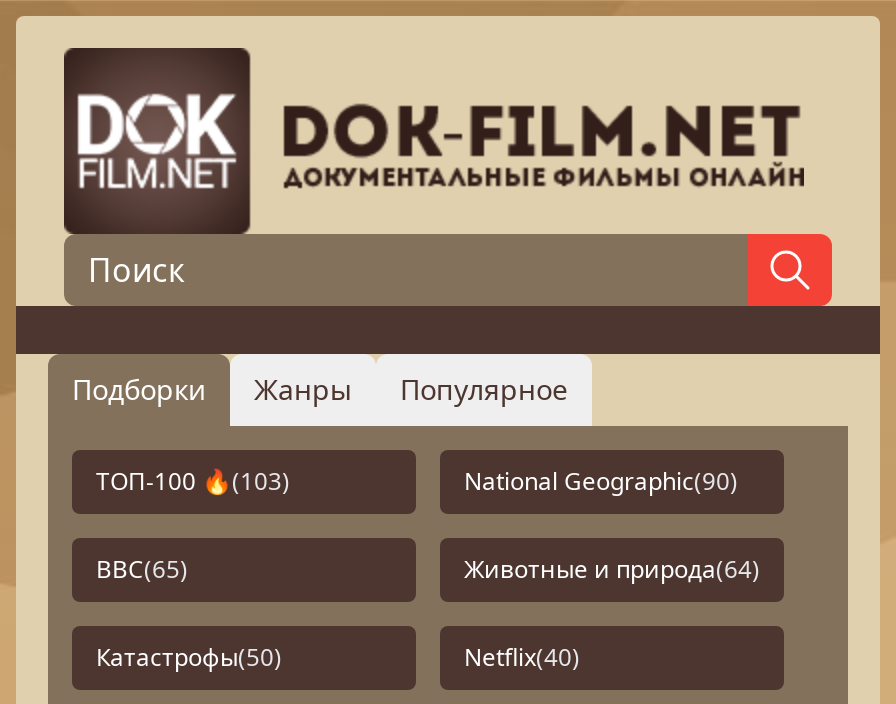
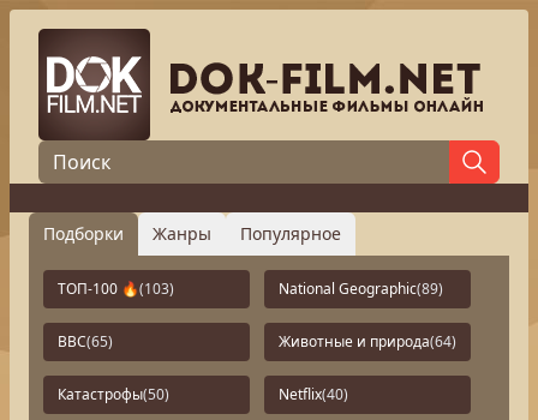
[464,464,738,498] National Geographic(90) -> [279,278,443,299] National Geographic(89)

